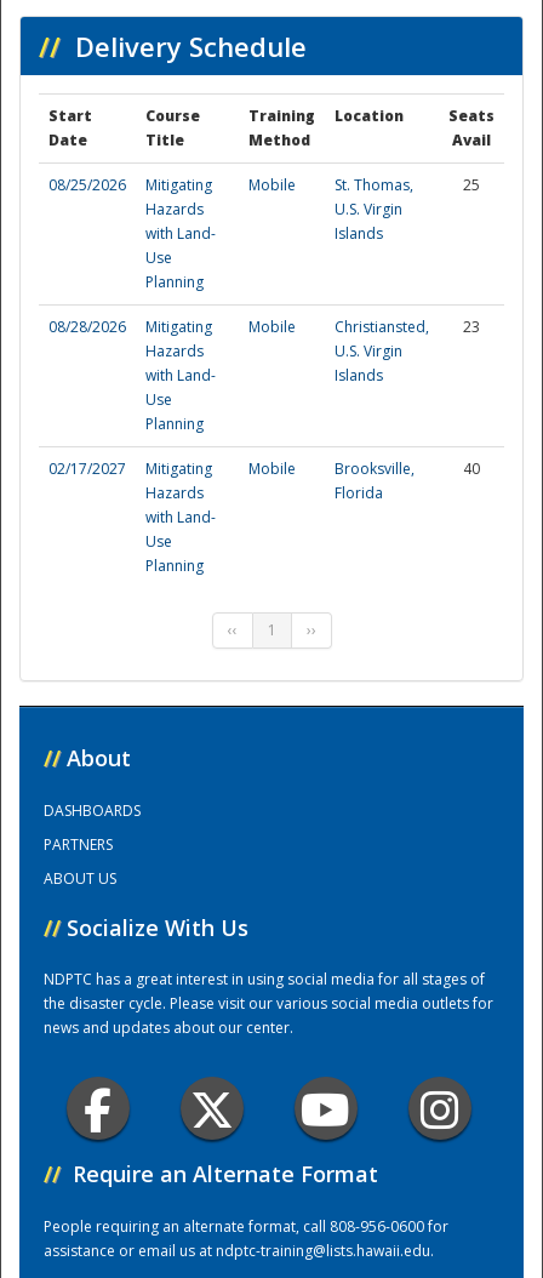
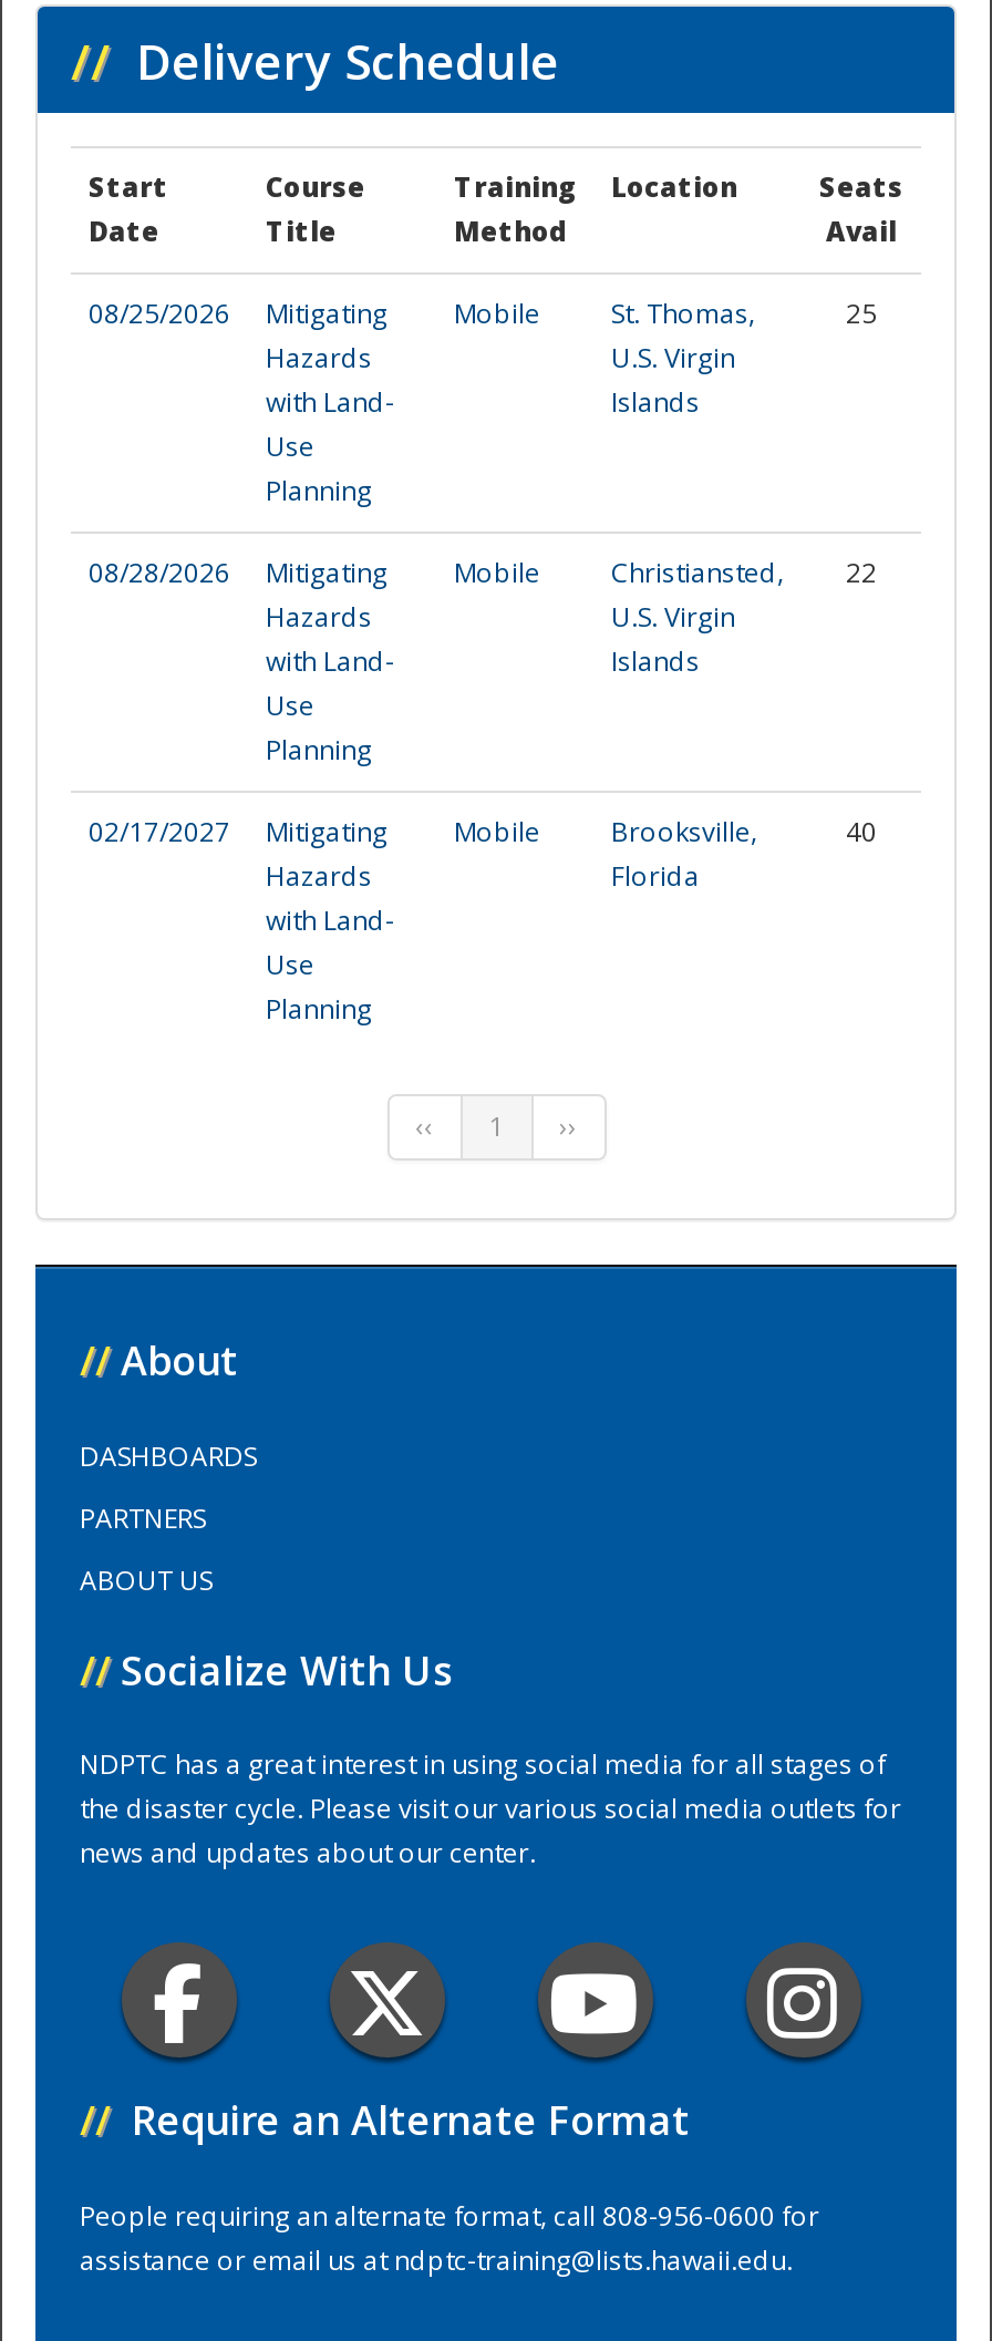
[48,317,480,338] 08/28/2026 Mitigating Mobile Christiansted, 23 -> [89,555,877,592] 08/28/2026 Mitigating Mobile Christiansted, 22

